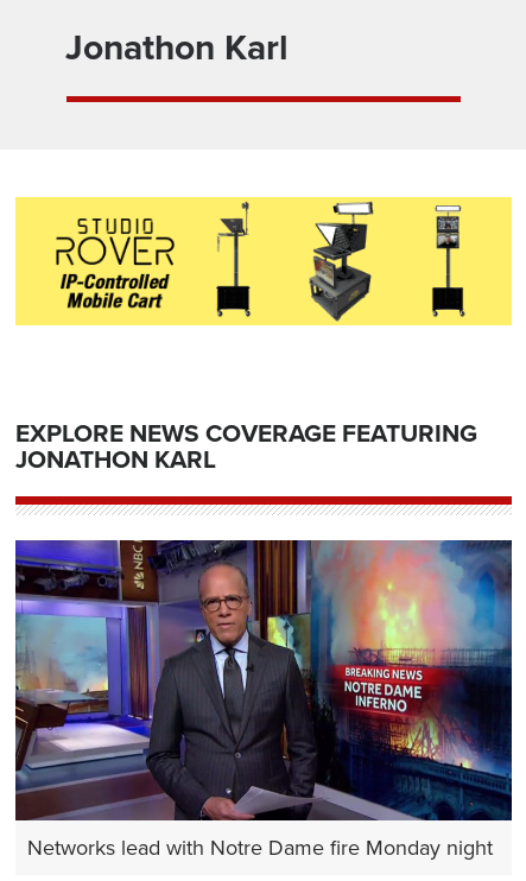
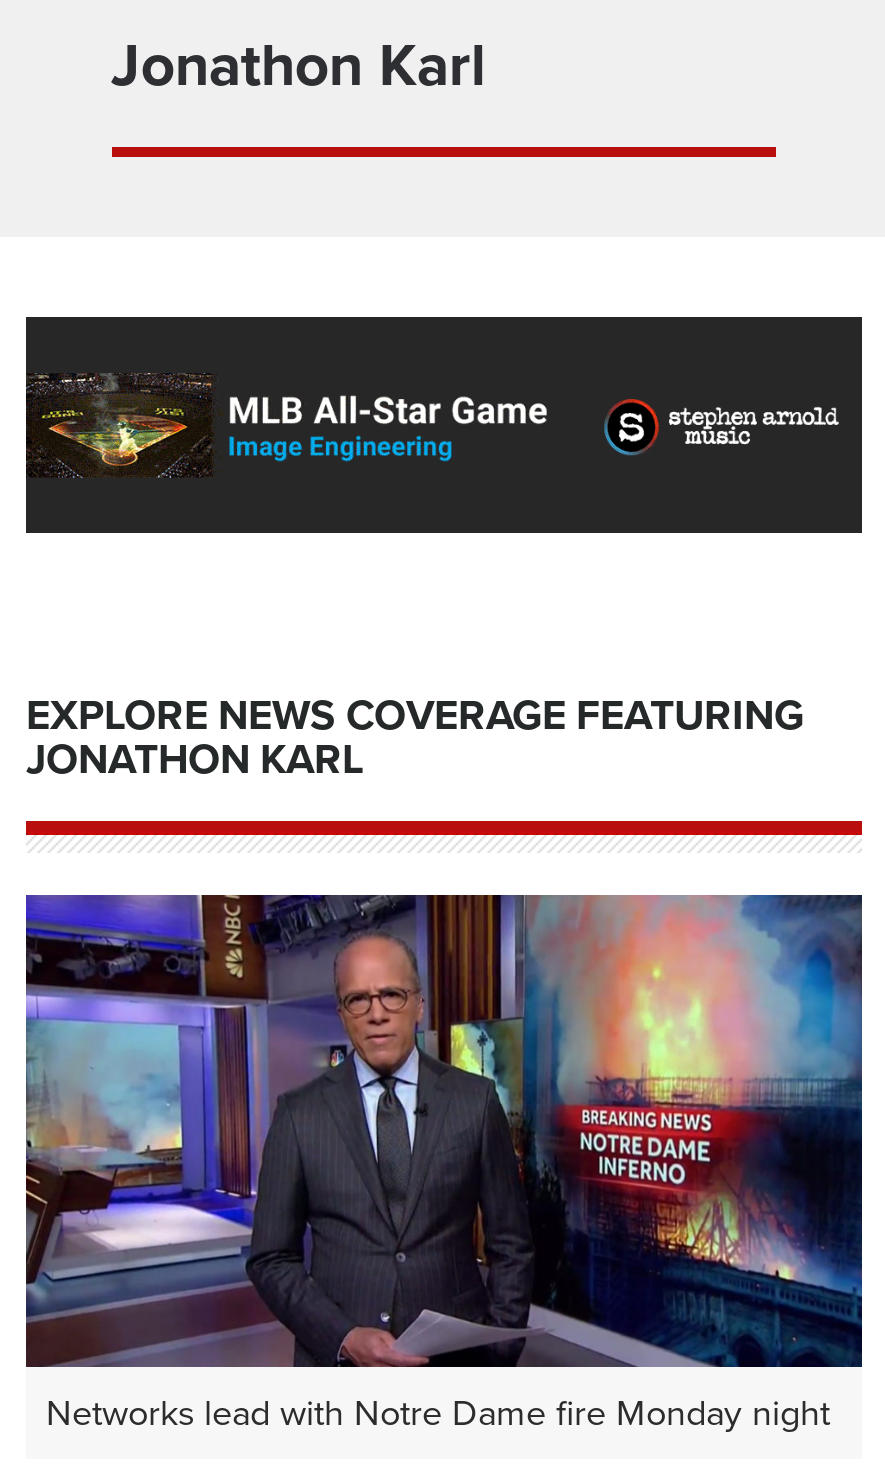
[14,197,513,327] [image] -> [24,315,864,535] [image]

